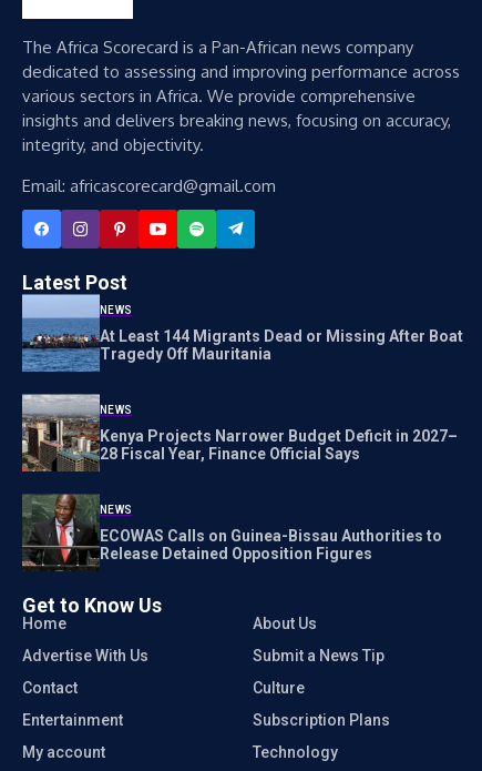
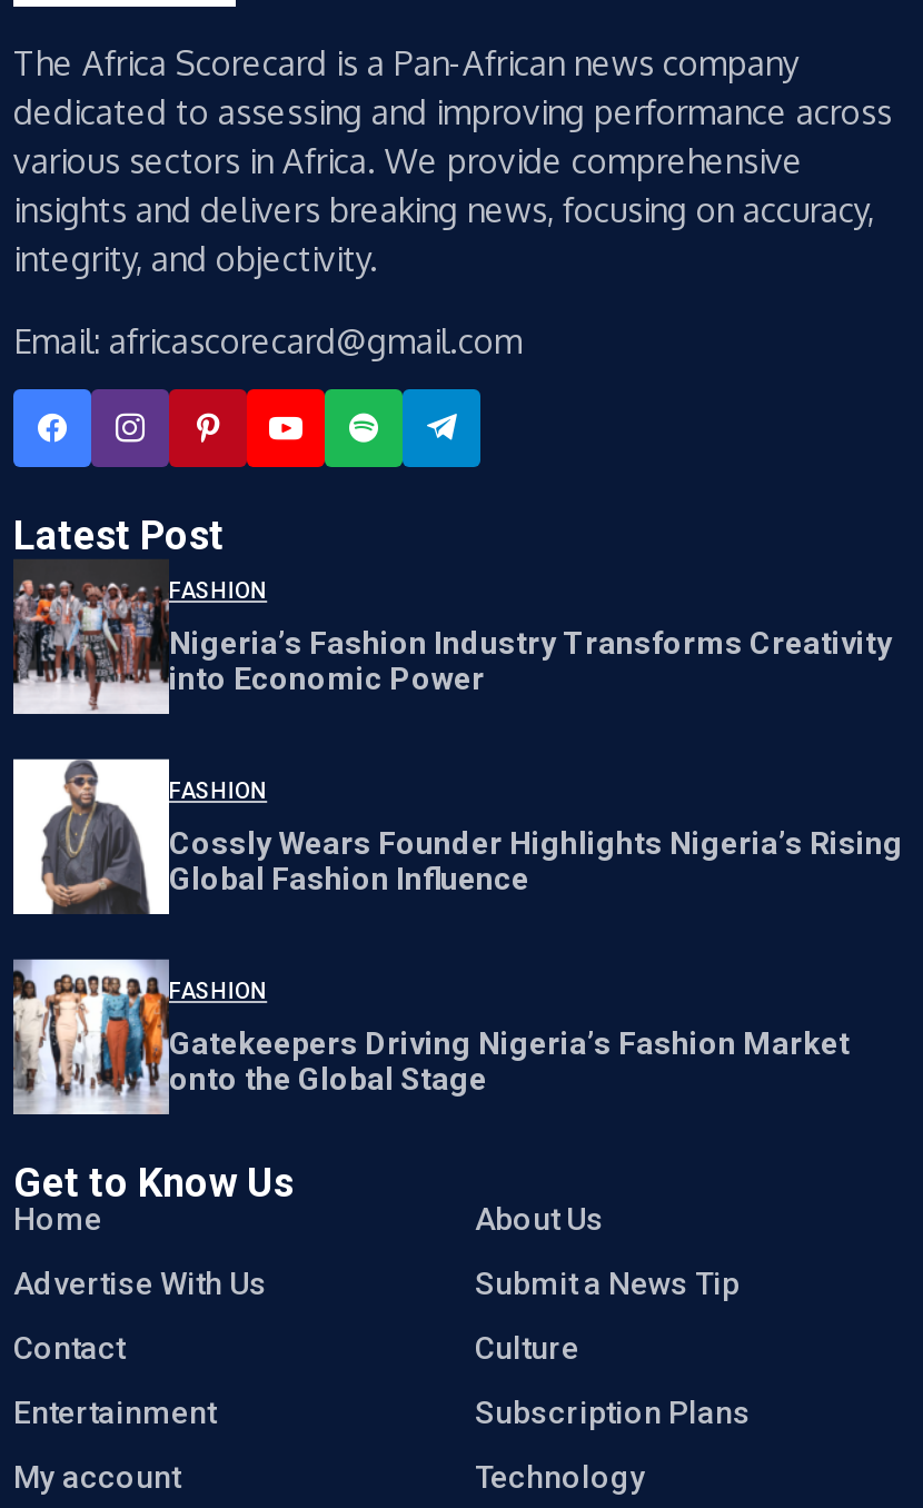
[21,297,132,373] [image] | NEWS -> [11,565,267,716] [image] | FASHION
[100,327,463,363] At Least 144 Migrants Dead or Missing After Boat | Tragedy Off Mauritania -> [169,625,892,696] Nigeria’s Fashion Industry Transforms Creativity | into Economic Power
[21,394,132,473] [image] | NEWS -> [11,758,267,916] [image] | FASHION
[100,427,458,462] Kenya Projects Narrower Budget Deficit in 2027– | 28 Fiscal Year, Finance Official Says -> [169,825,903,896] Cossly Wears Founder Highlights Nigeria’s Rising | Global Fashion Influence
[22,494,132,571] [image] | NEWS -> [11,956,267,1117] [image] | FASHION
[100,527,442,562] ECOWAS Calls on Guinea-Bissau Authorities to | Release Detained Opposition Figures -> [169,1025,850,1096] Gatekeepers Driving Nigeria’s Fashion Market | onto the Global Stage

